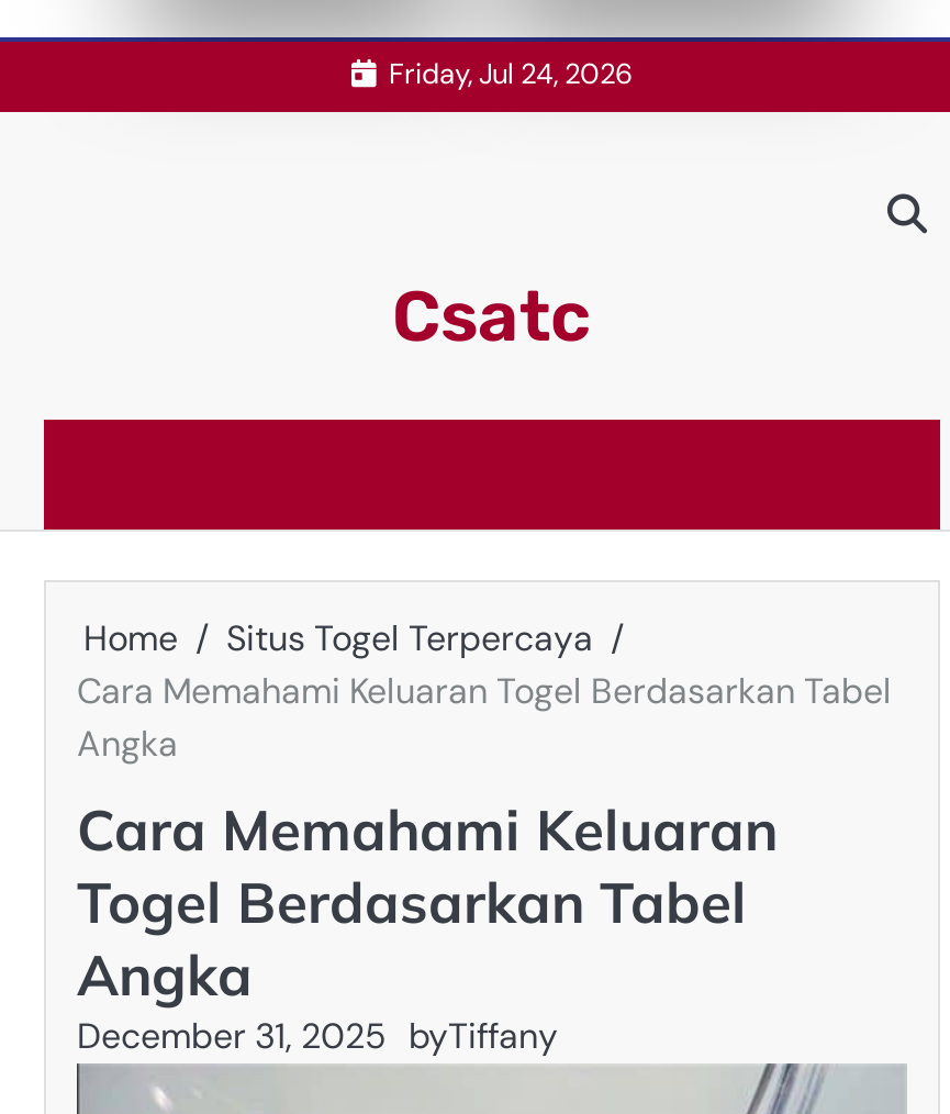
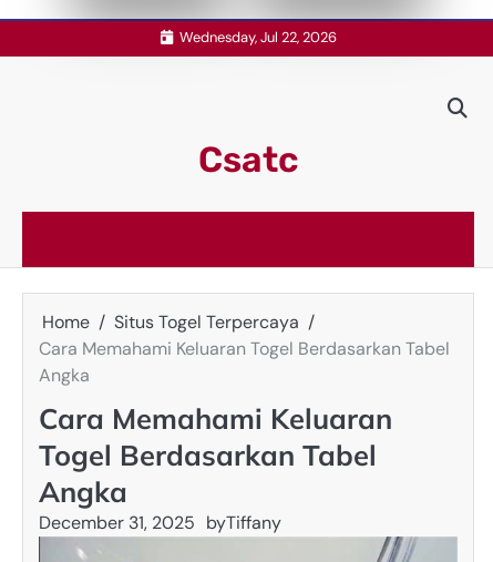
[389,54,633,91] Friday, Jul 24, 2026 -> [179,27,336,46] Wednesday, Jul 22, 2026

